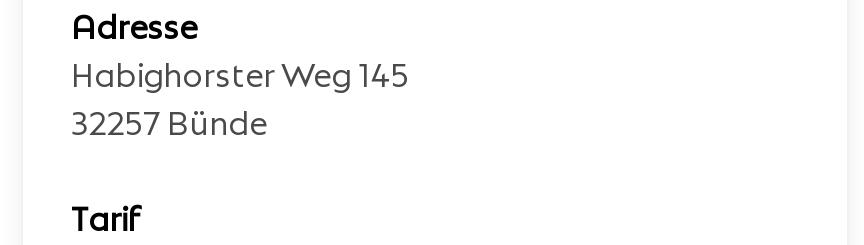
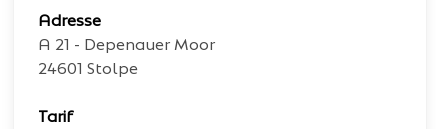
[71,58,409,140] Habighorster Weg 145 | 32257 Bünde -> [38,36,215,77] A 21 - Depenauer Moor | 24601 Stolpe

